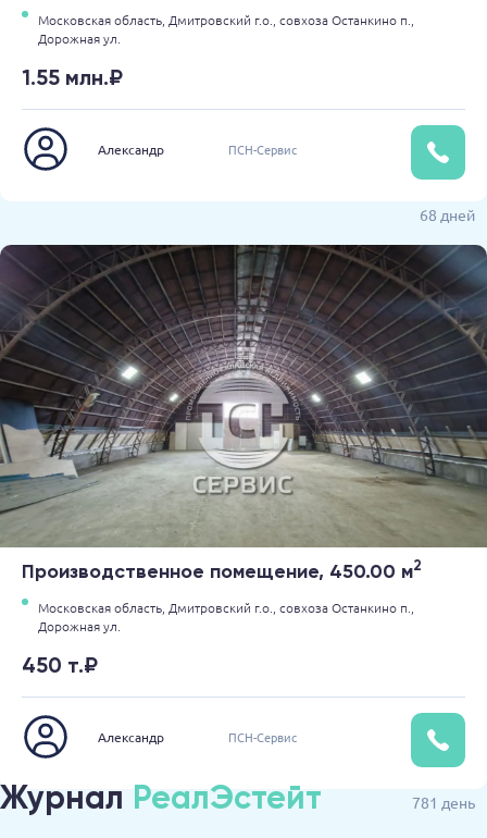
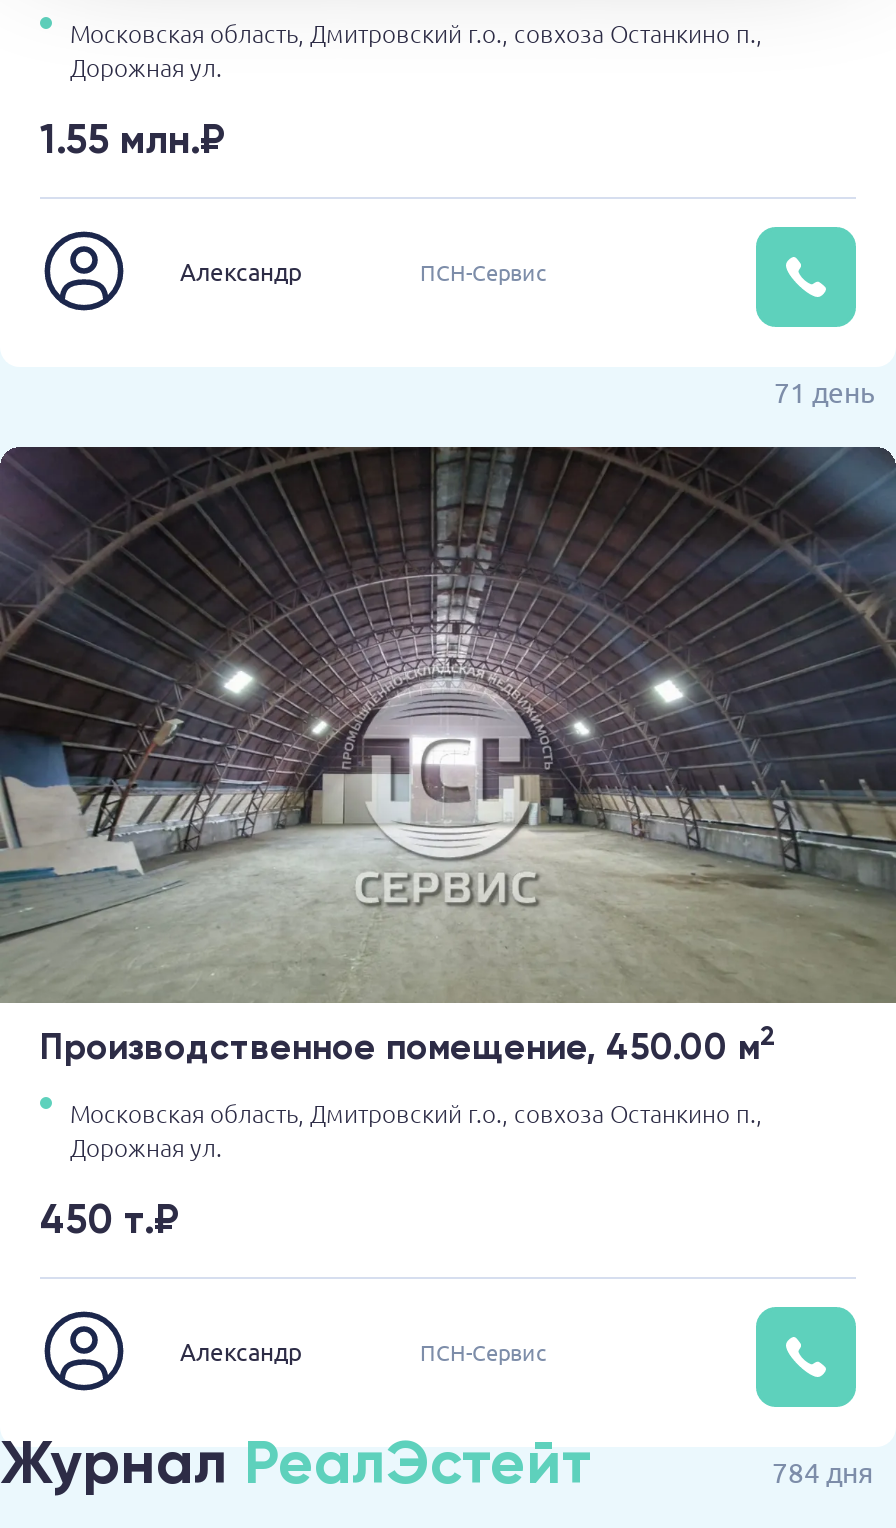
[420,205,475,224] 68 дней -> [774,373,874,409] 71 день
[412,792,475,812] 781 день -> [772,1453,874,1489] 784 дня

